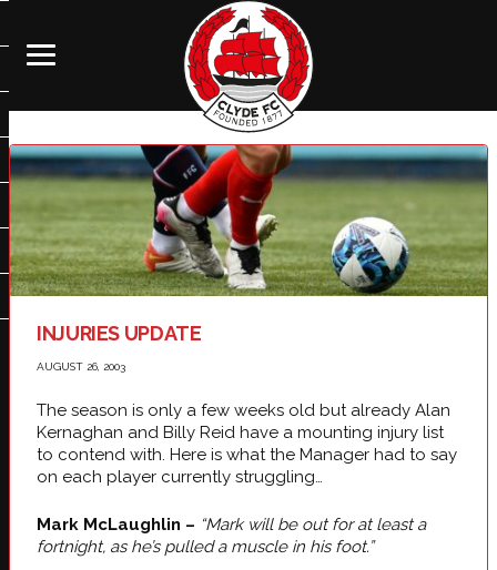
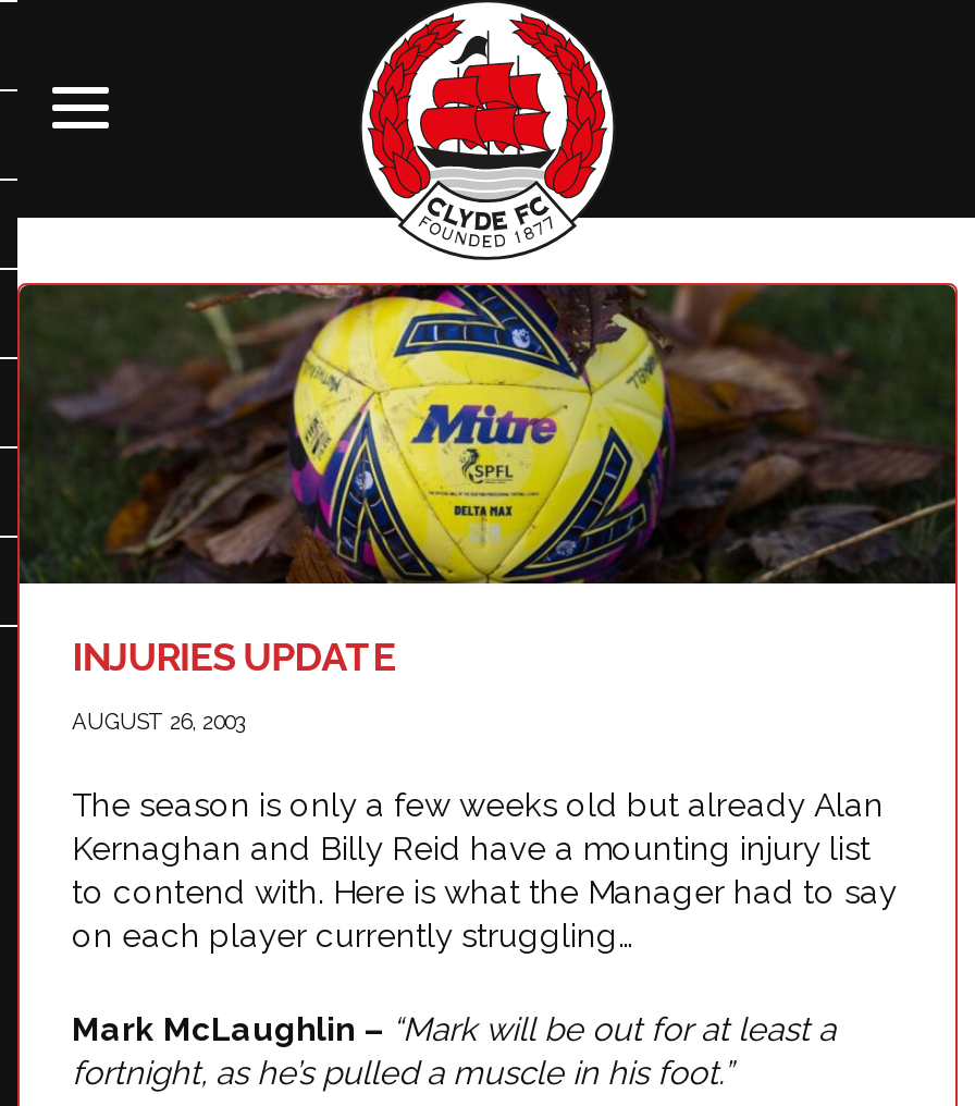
[9,144,488,297] [image] -> [17,283,958,586] [image]

